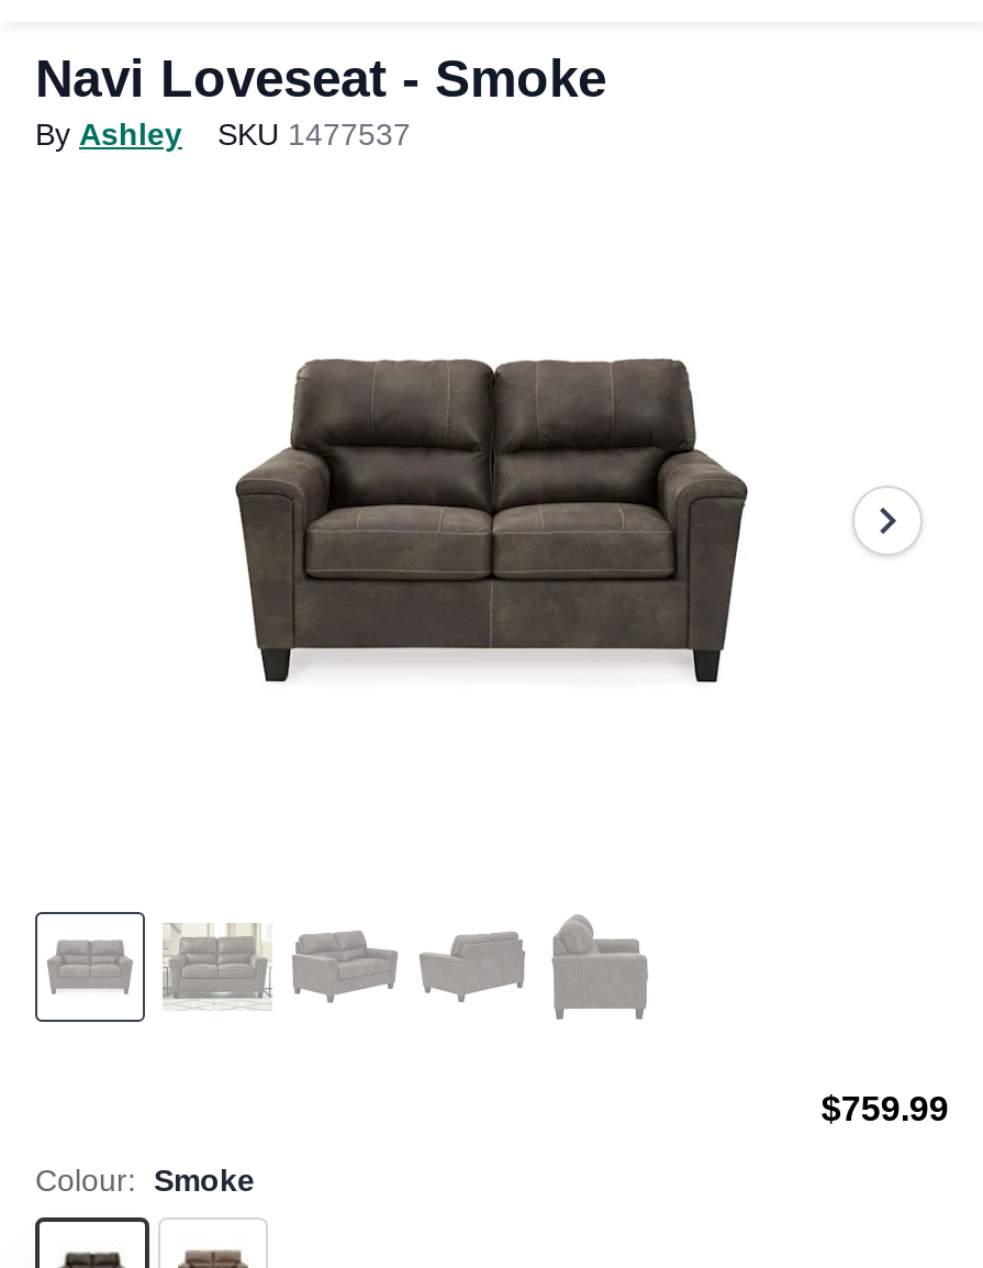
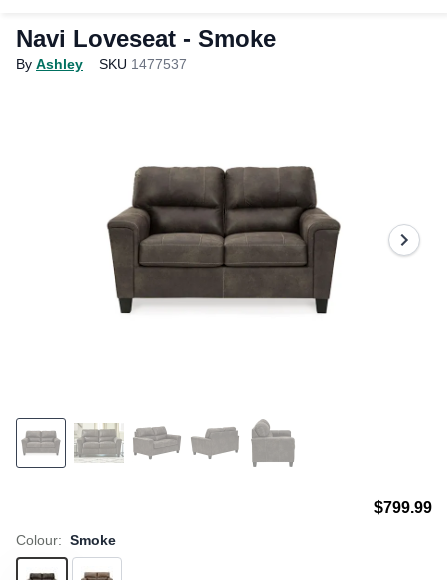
[821,1090,949,1127] $759.99 -> [374,499,432,516] $799.99

